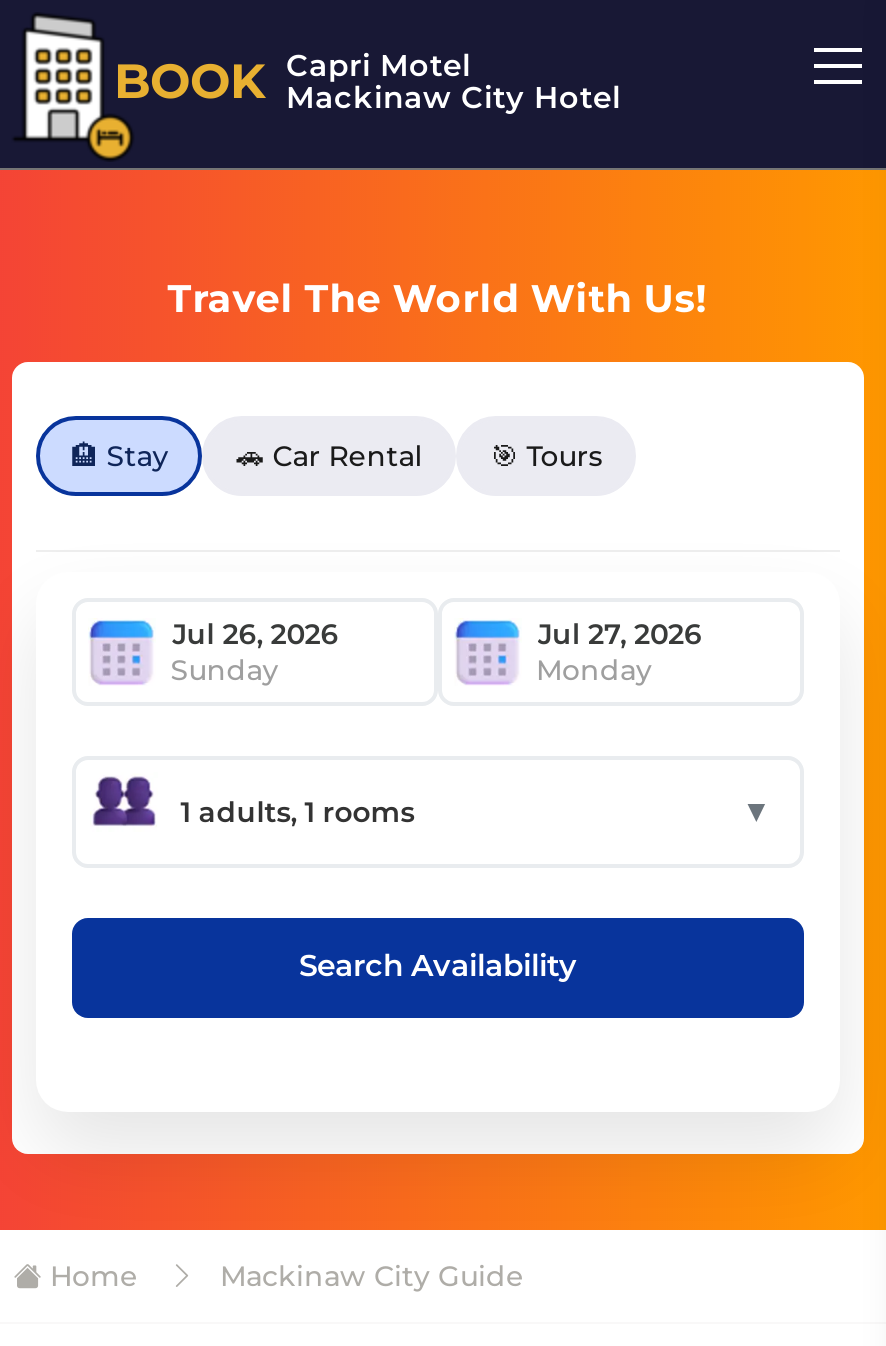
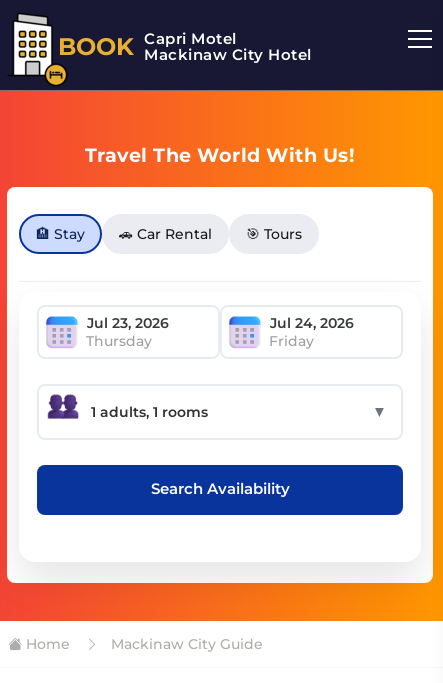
[170,651,652,687] Sunday | Monday -> [86,331,314,349] Thursday | Friday

